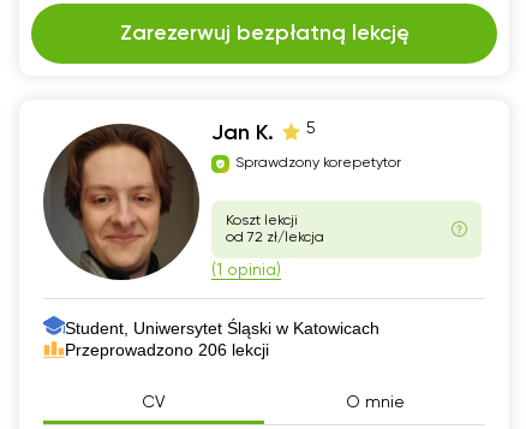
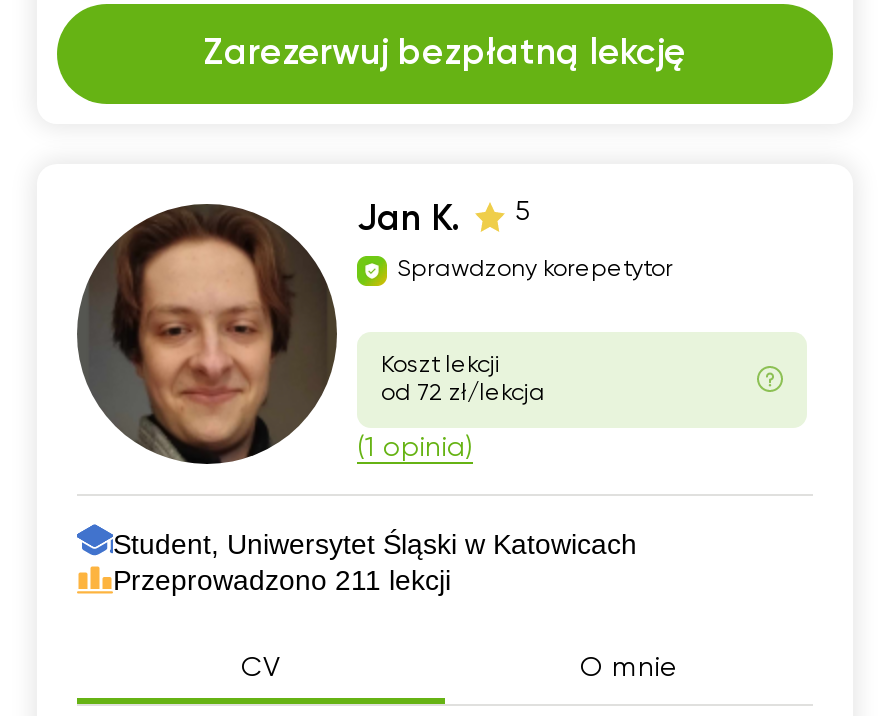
[65,340,269,359] Przeprowadzono 206 lekcji -> [113,564,451,596] Przeprowadzono 211 lekcji

